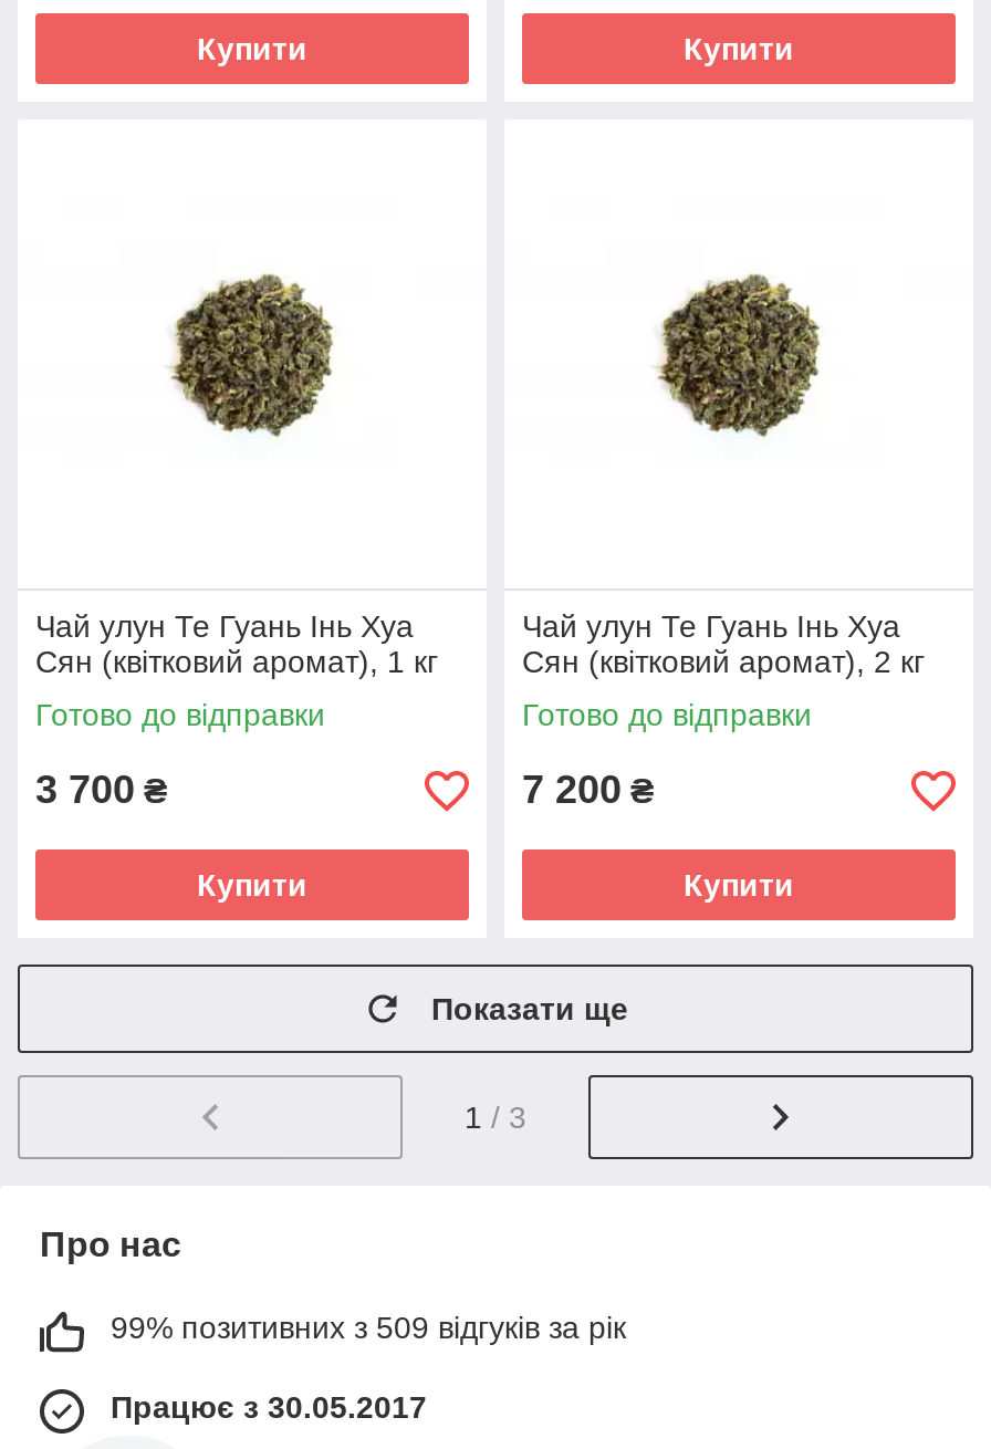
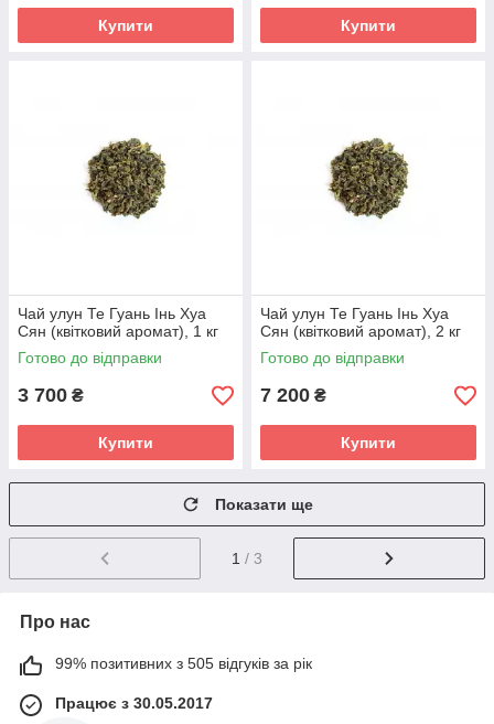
[111,1310,626,1345] 99% позитивних з 509 відгуків за рік -> [55,654,312,672] 99% позитивних з 505 відгуків за рік

